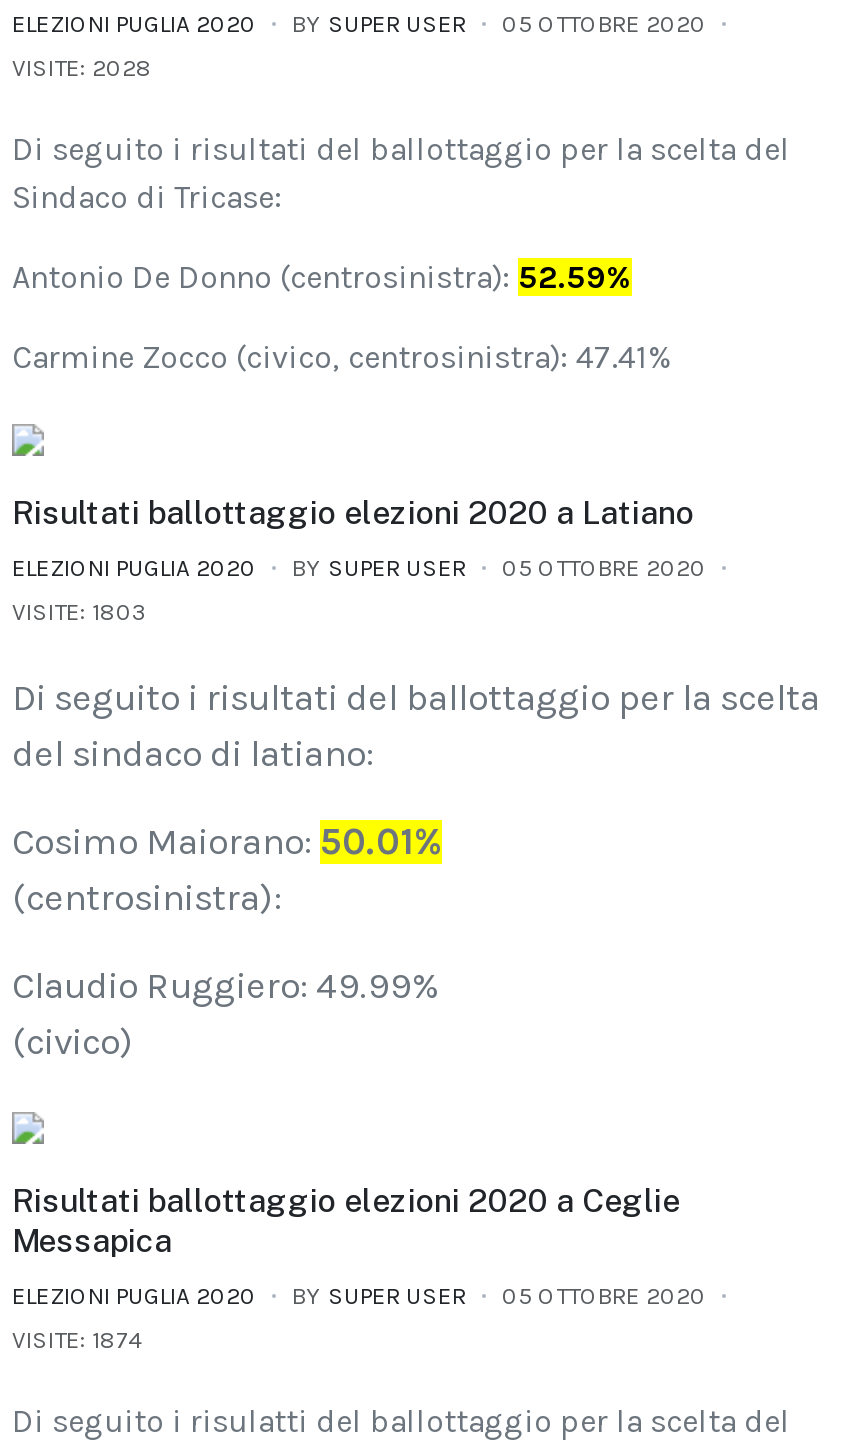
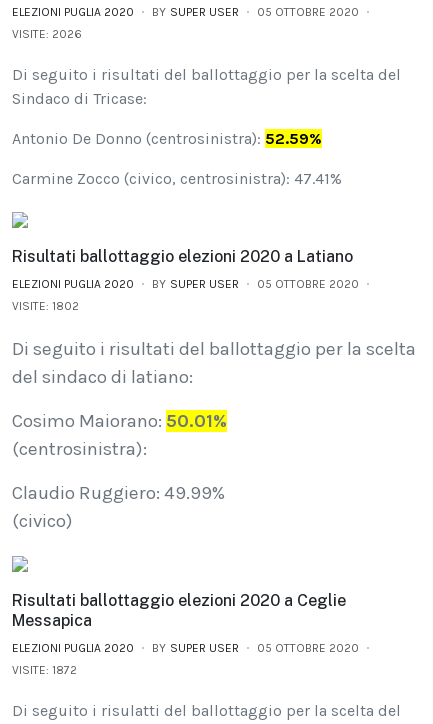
[12,55,152,83] VISITE: 2028 -> [12,27,82,41] VISITE: 2026
[12,599,146,627] VISITE: 1803 -> [12,299,79,313] VISITE: 1802
[12,1327,142,1355] VISITE: 1874 -> [12,663,77,677] VISITE: 1872

